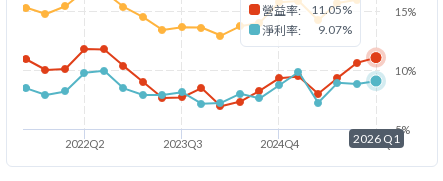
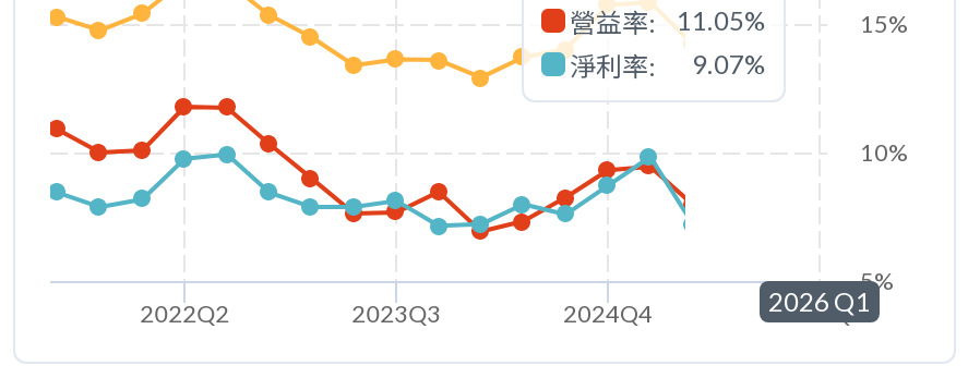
[314,47,386,108] [image] -> none

